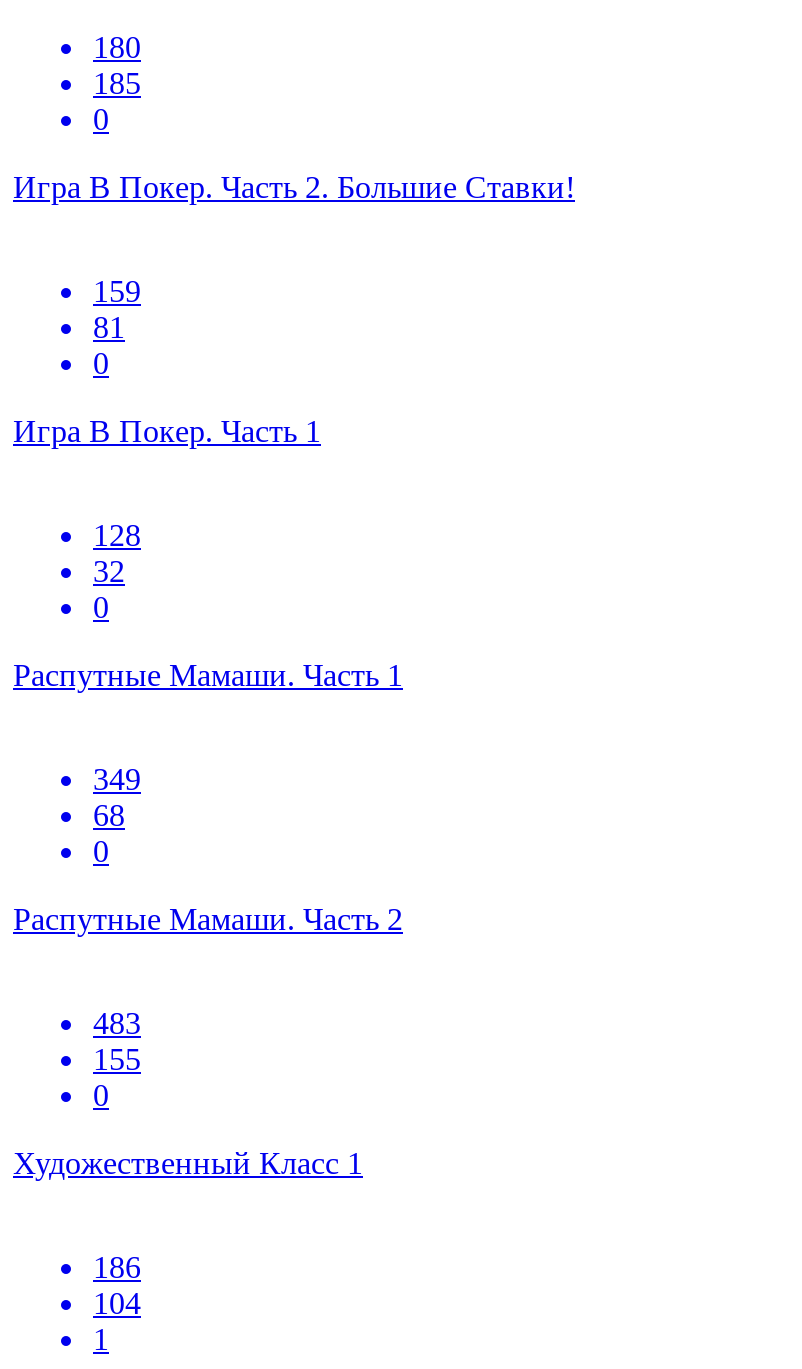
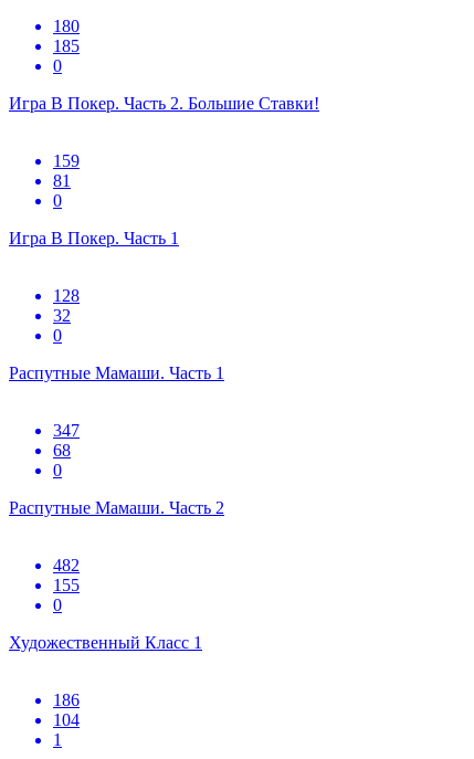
[93,762,141,796] 349 -> [53,421,80,439] 347
[93,1006,141,1040] 483 -> [53,555,80,574] 482

